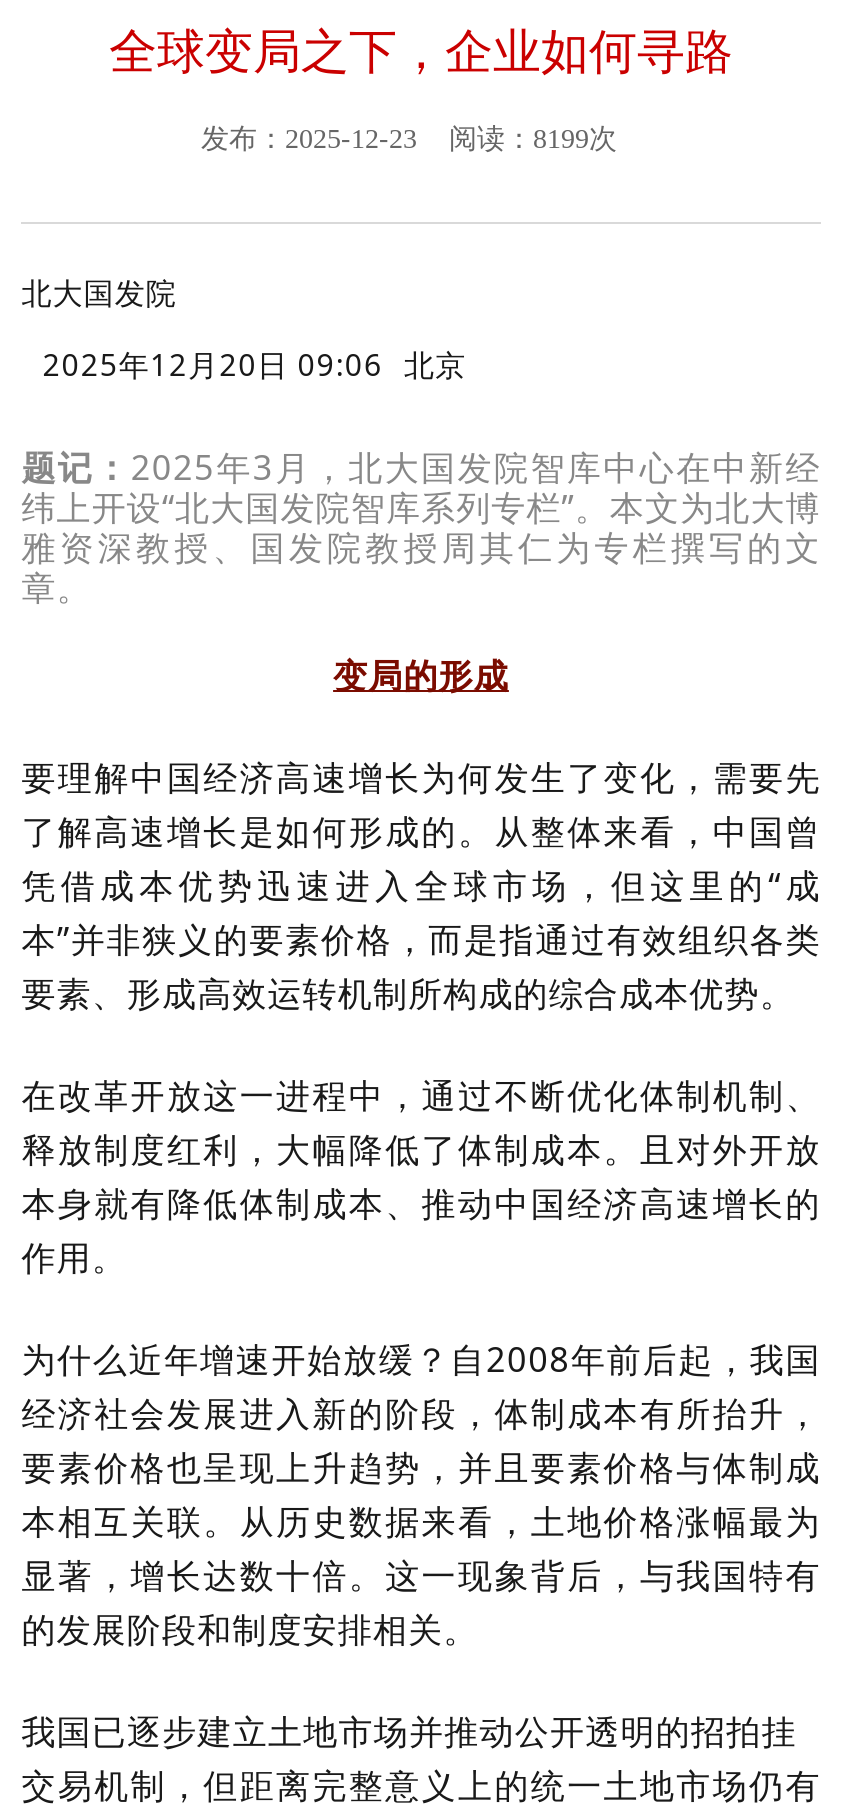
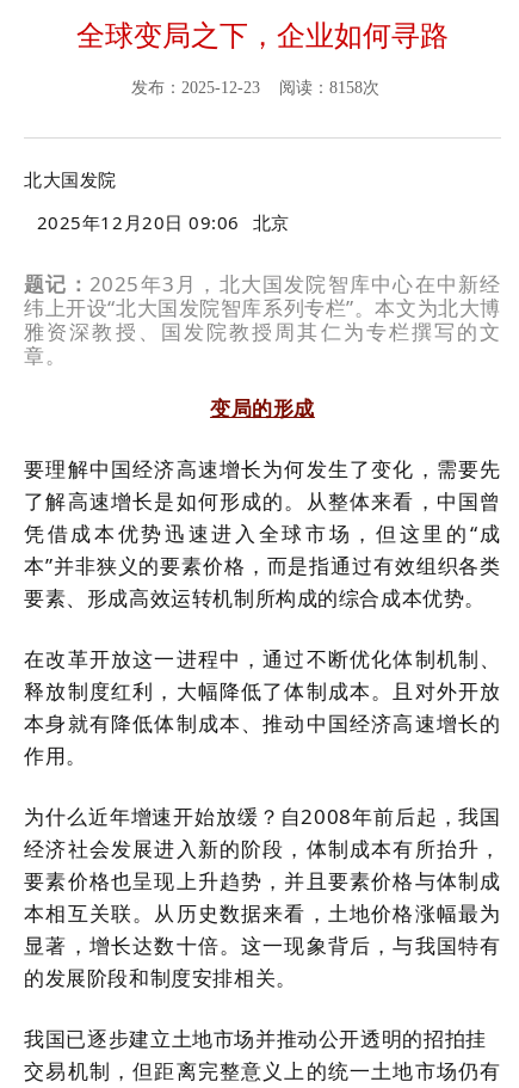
[201,124,641,154] 发布：2025-12-23 阅读：8199次 -> [131,79,394,97] 发布：2025-12-23 阅读：8158次

